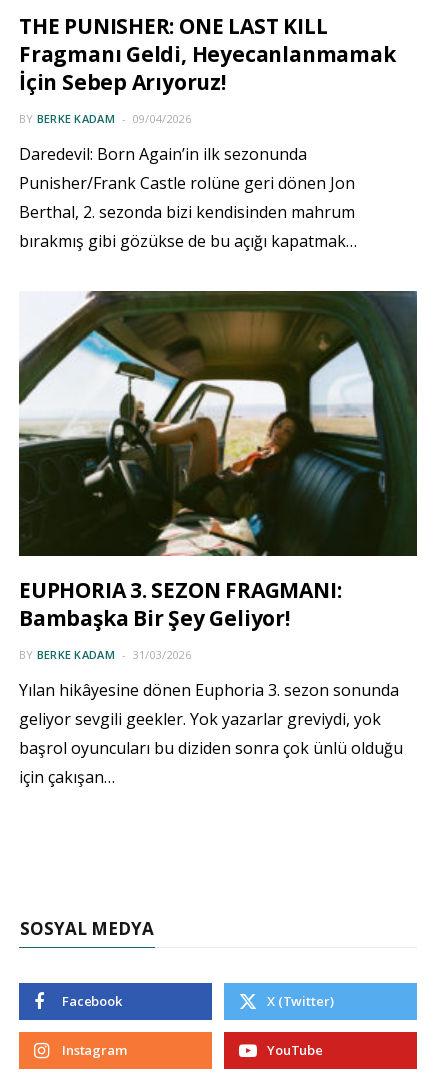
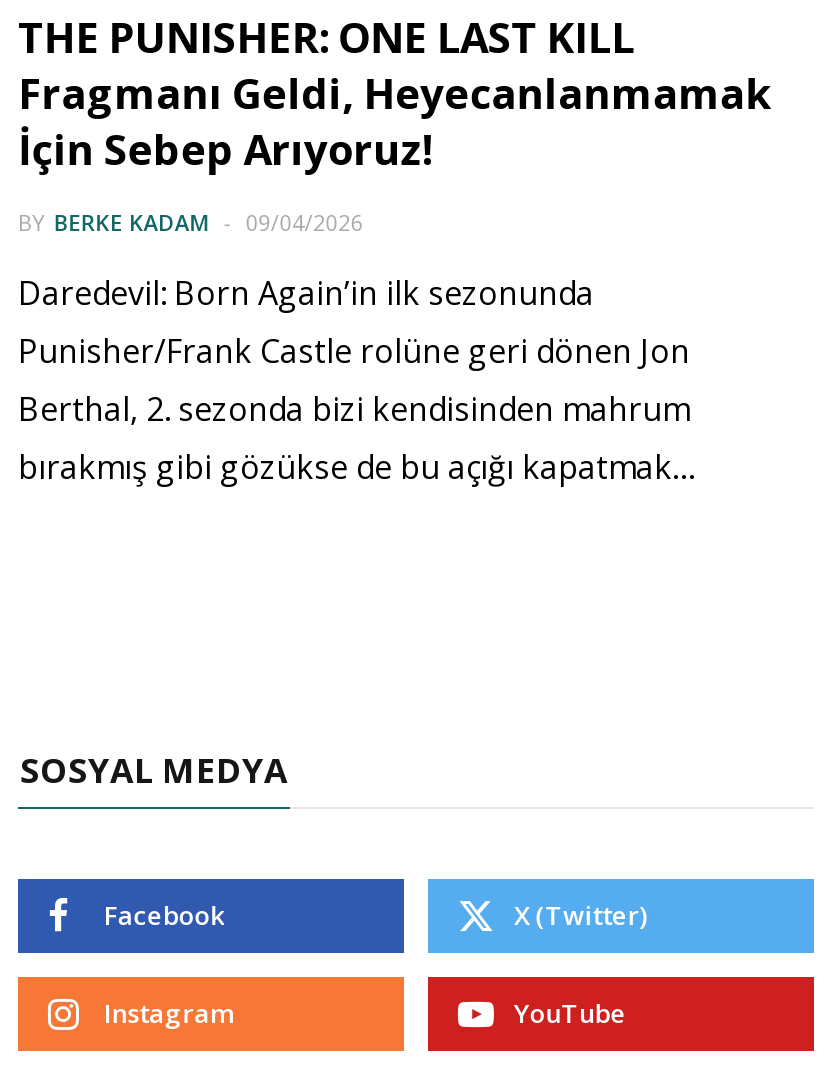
[18,290,418,788] [image] | EUPHORIA 3. SEZON FRAGMANI: | Bambaşka Bir Şey Geliyor! | BY BERKE KADAM | 31/03/2026 | Yılan hikâyesine dönen Euphoria 3. sezon sonunda | geliyor sevgili geekler. Yok yazarlar greviydi, yok | başrol oyuncuları bu diziden sonra çok ünlü olduğu | için çakışan… -> none

